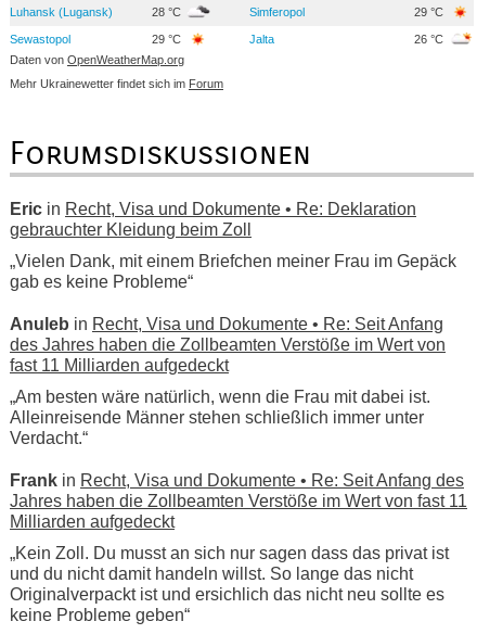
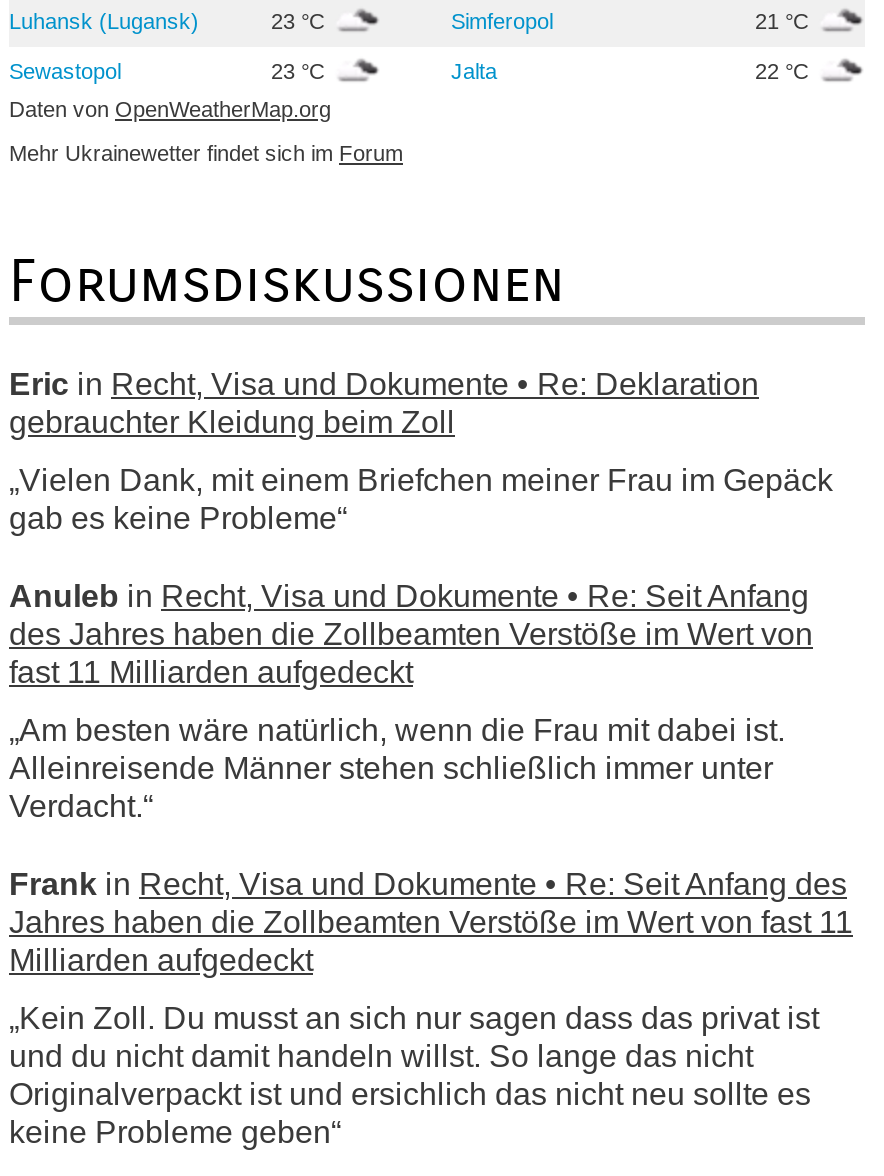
[152,5,184,18] 28 °C -> [271,9,331,33] 23 °C
[414,5,447,18] 29 °C -> [755,9,815,33] 21 °C
[152,33,184,46] 29 °C -> [271,59,331,83] 23 °C
[414,33,447,46] 26 °C -> [755,59,815,83] 22 °C

